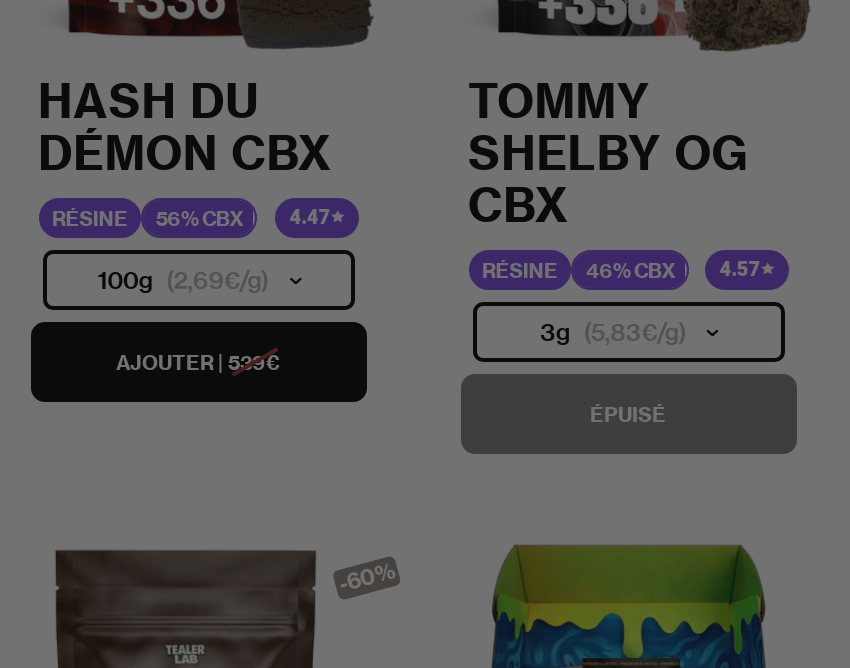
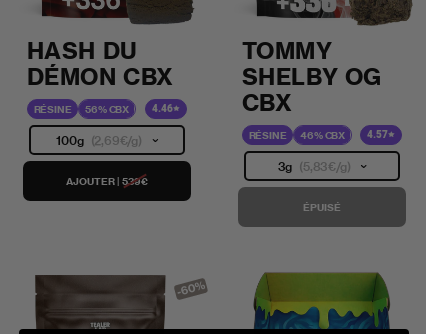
[52,204,330,232] RÉSINE 56% CBX 4.47 -> [33,102,172,116] RÉSINE 56% CBX 4.46

